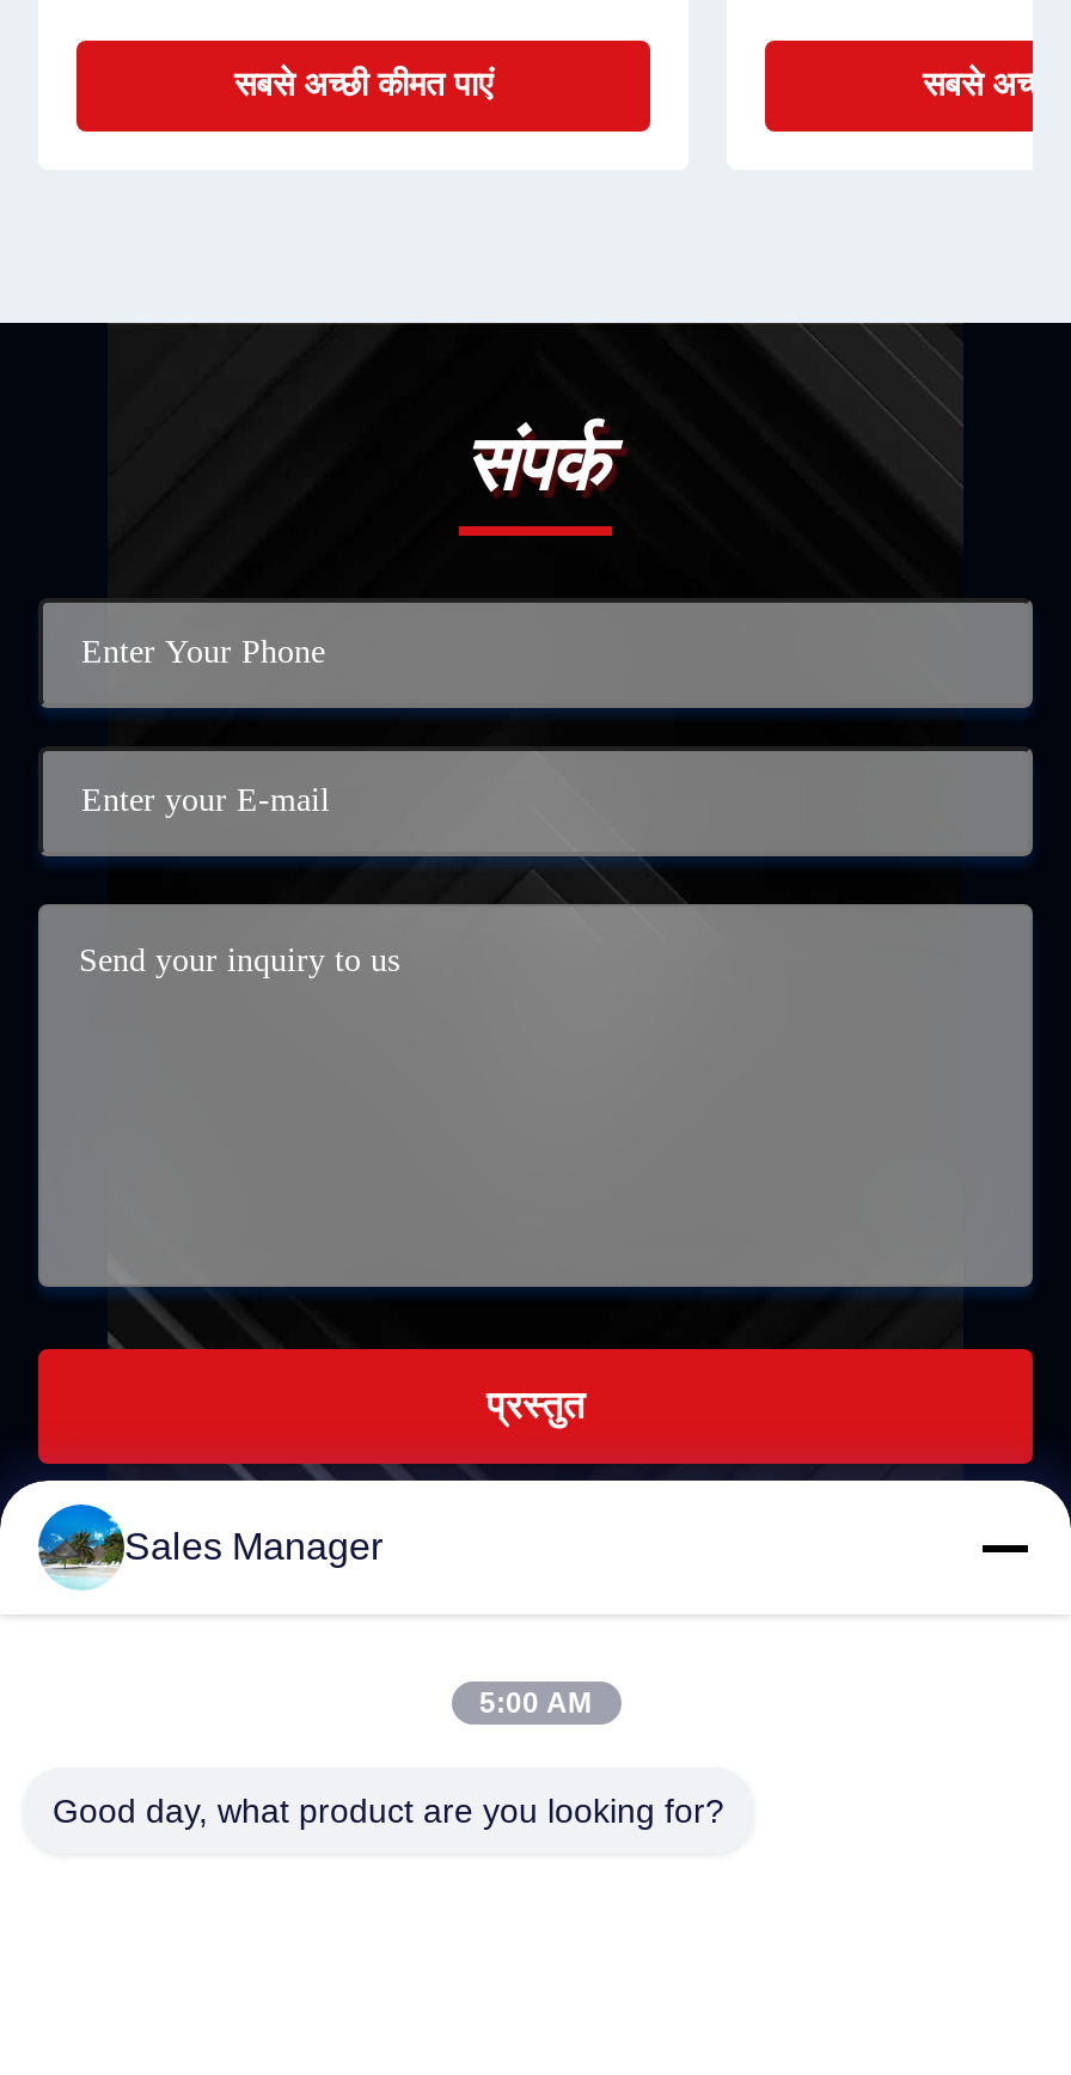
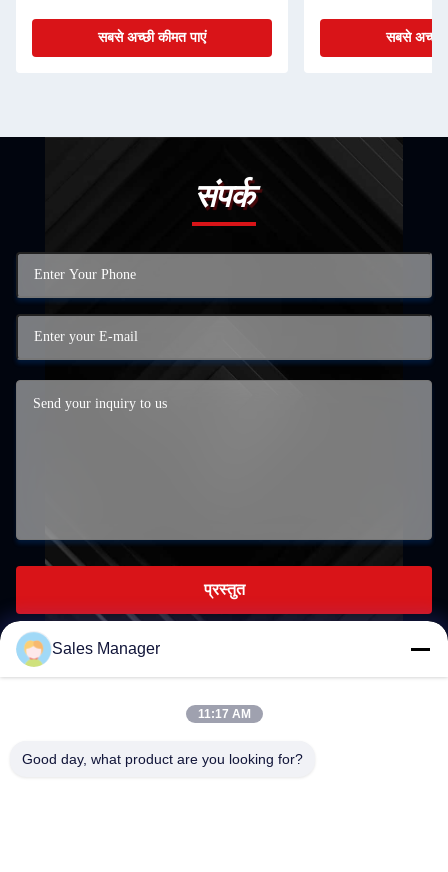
[38,1502,117,1591] [image] -> [17,631,49,667] [image]
[479,1686,592,1720] 5:00 AM -> [197,707,250,721] 11:17 AM

